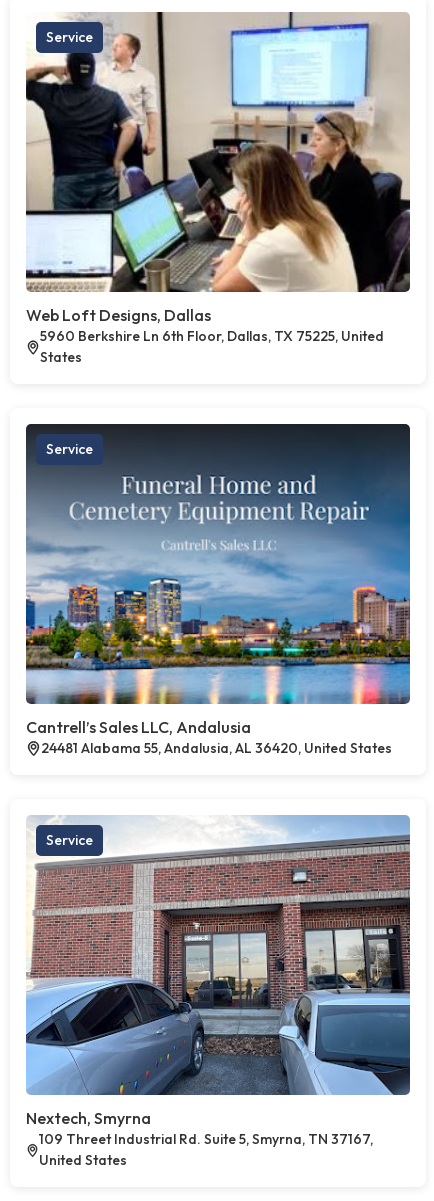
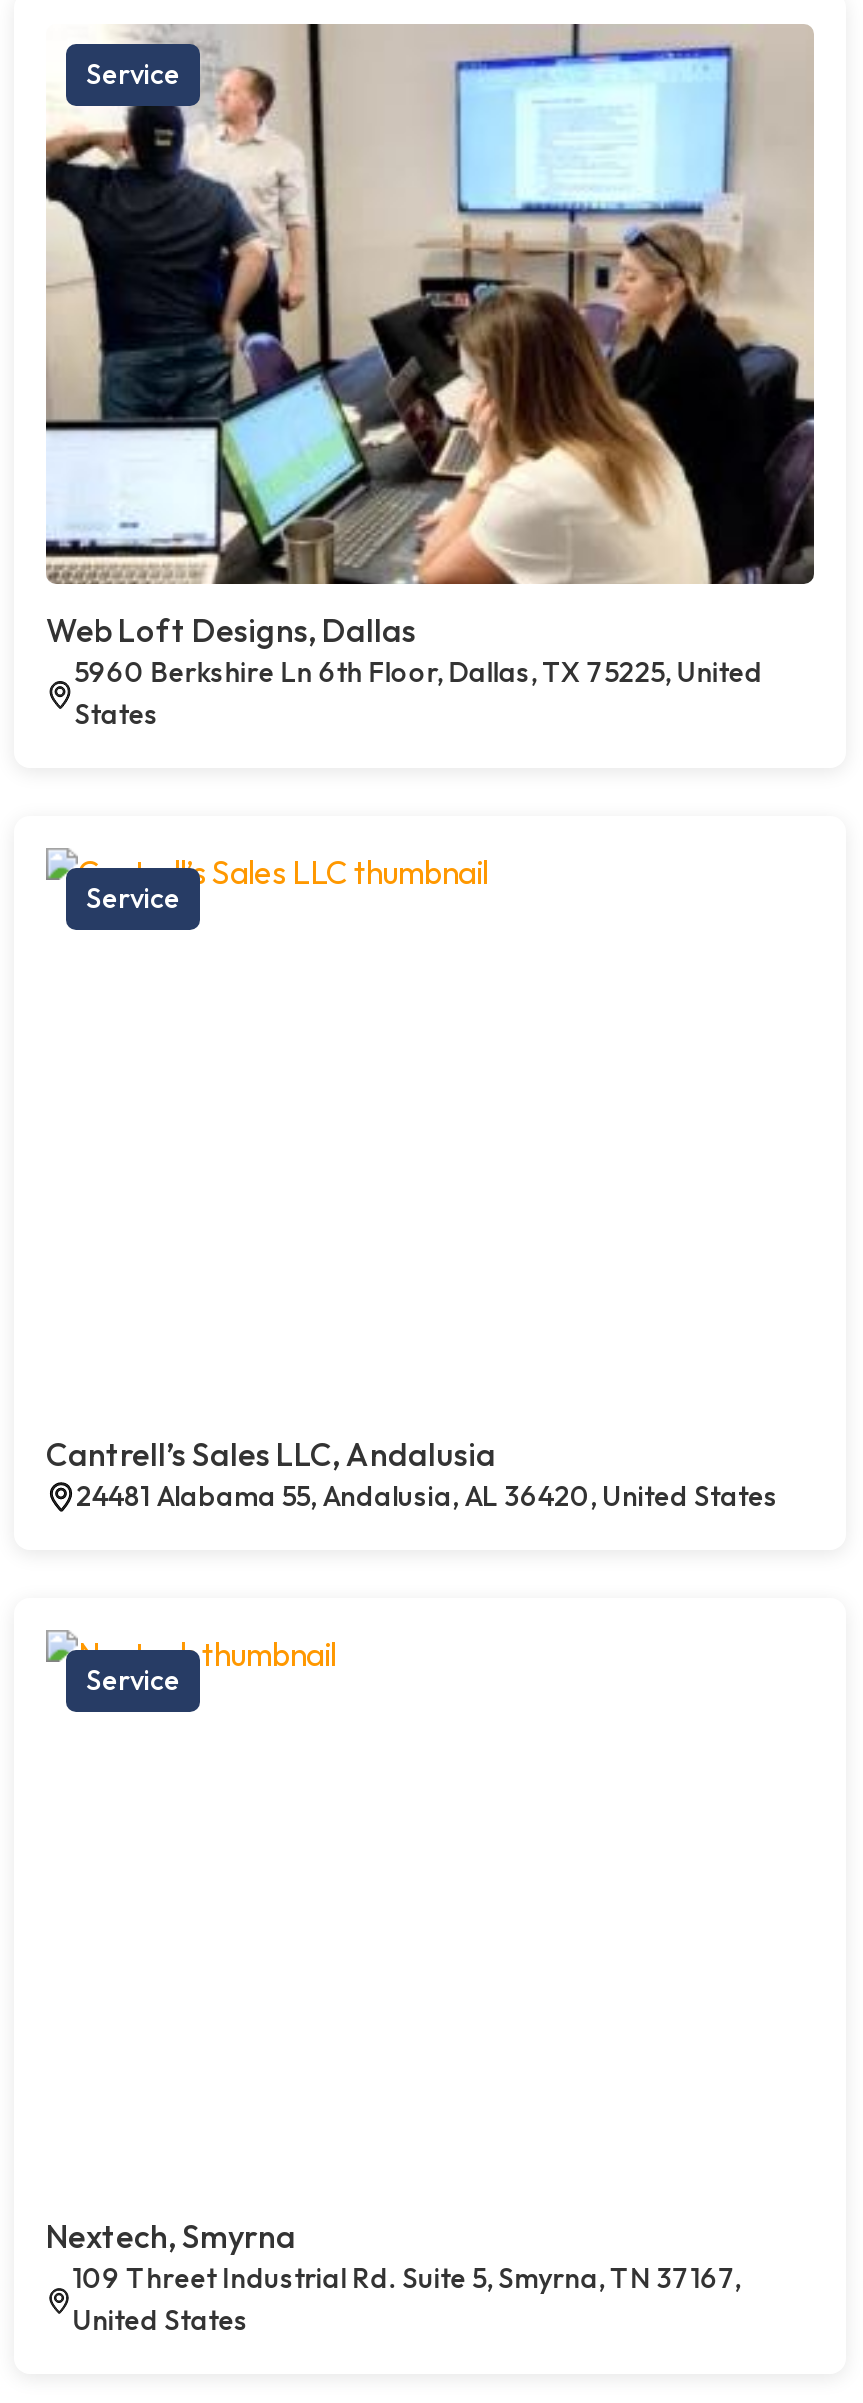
[25,423,411,705] [image] -> none
[25,814,411,1096] [image] -> none

